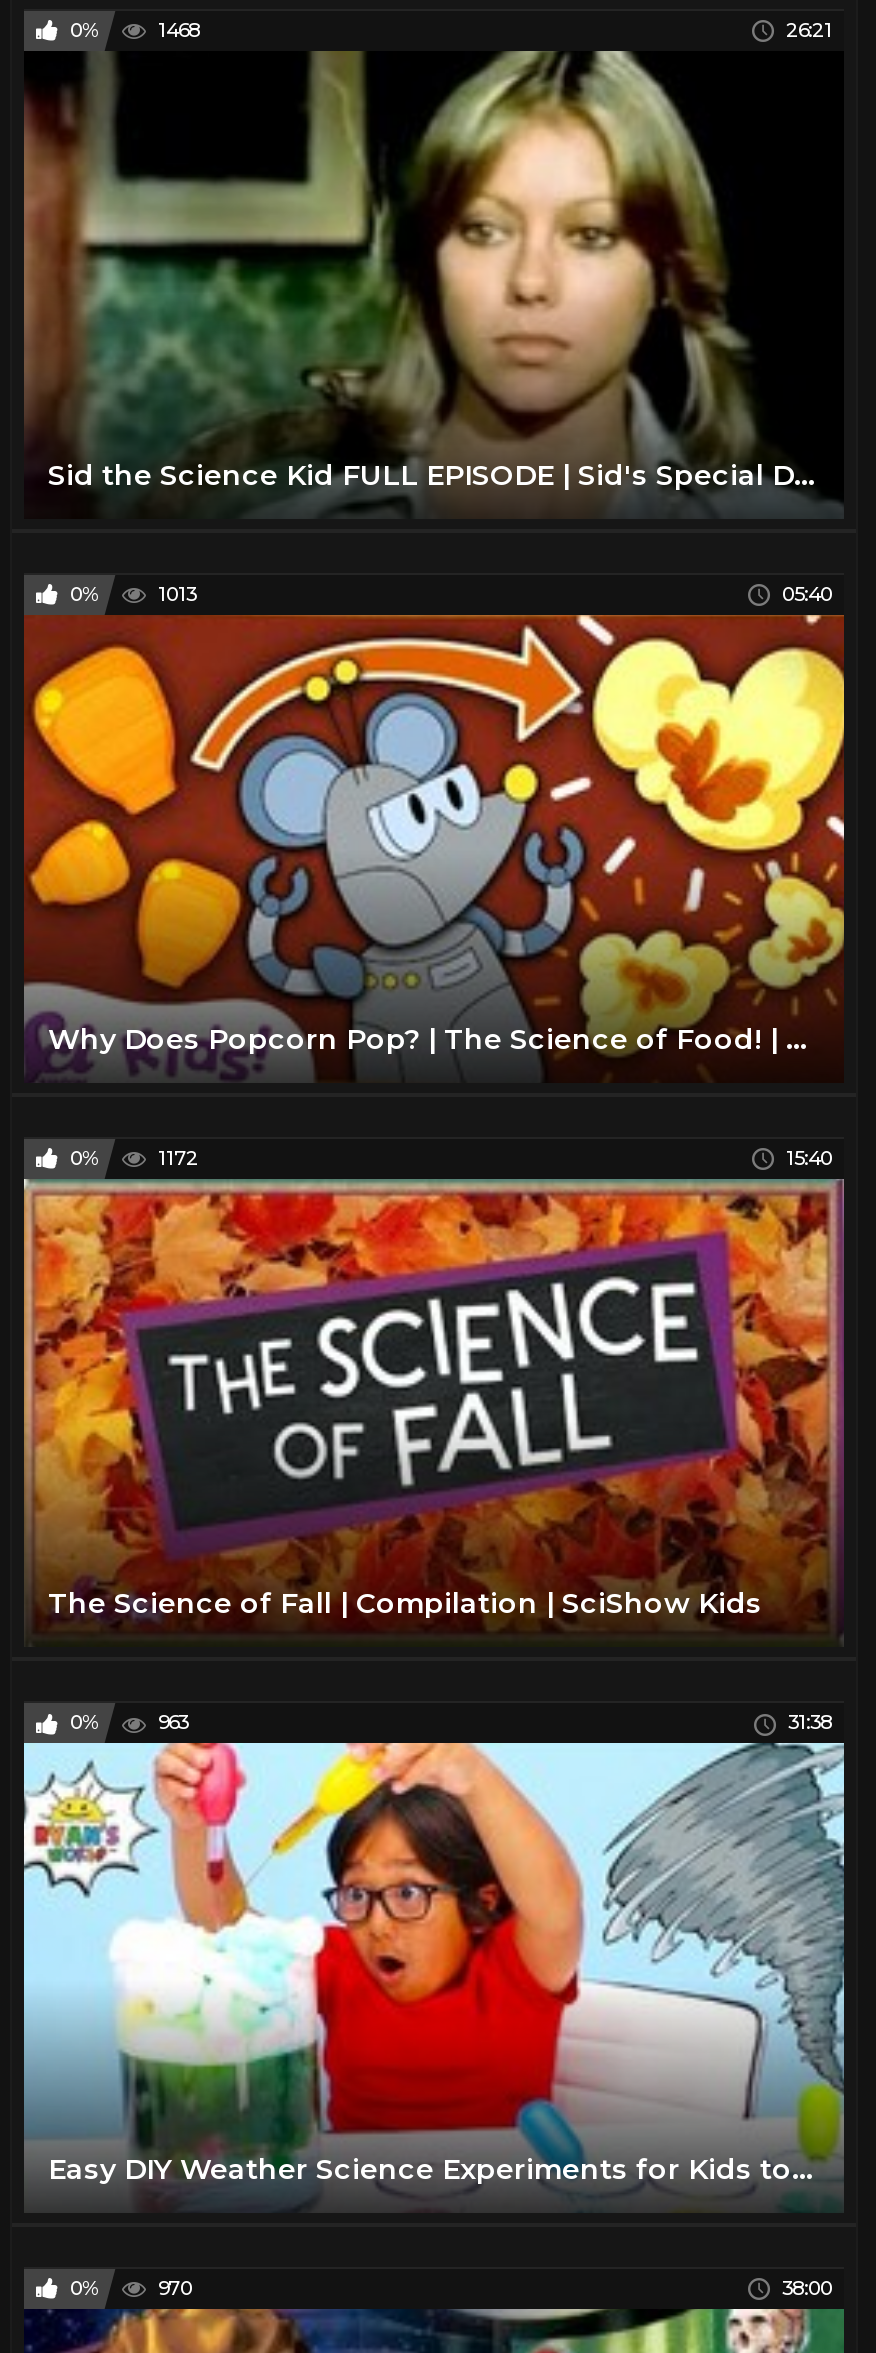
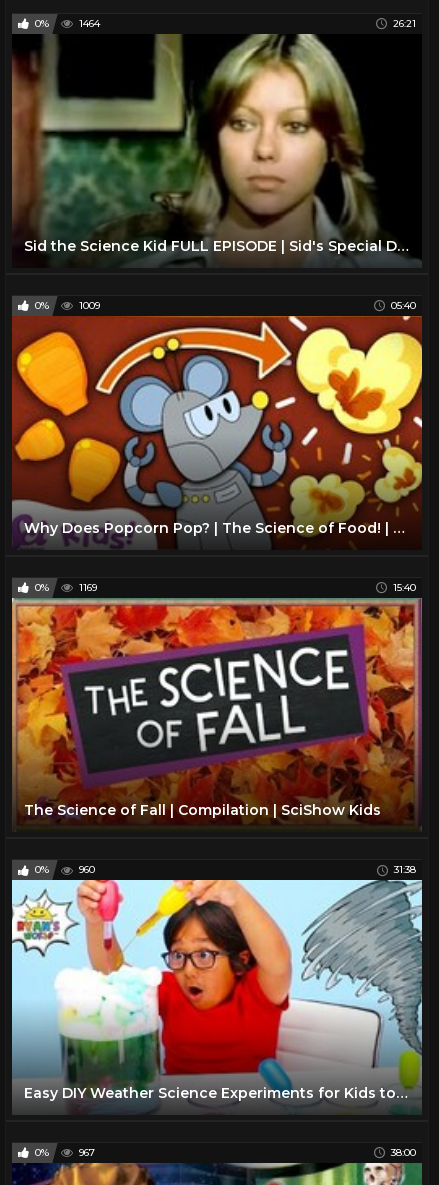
[158,16,200,42] 1468 -> [79,17,100,30] 1464
[158,581,196,607] 1013 -> [79,299,100,312] 1009
[158,1145,198,1171] 1172 -> [79,581,97,594] 1169
[158,1710,188,1736] 963 -> [79,863,95,876] 960
[158,2274,192,2300] 970 -> [79,1146,95,1159] 967

